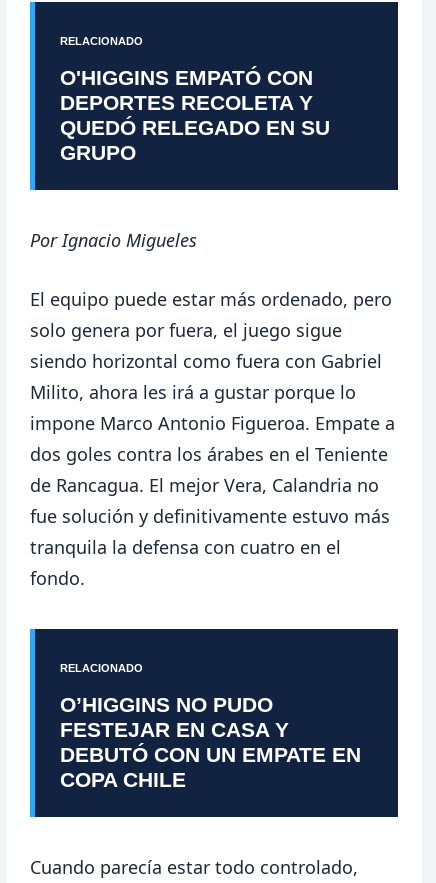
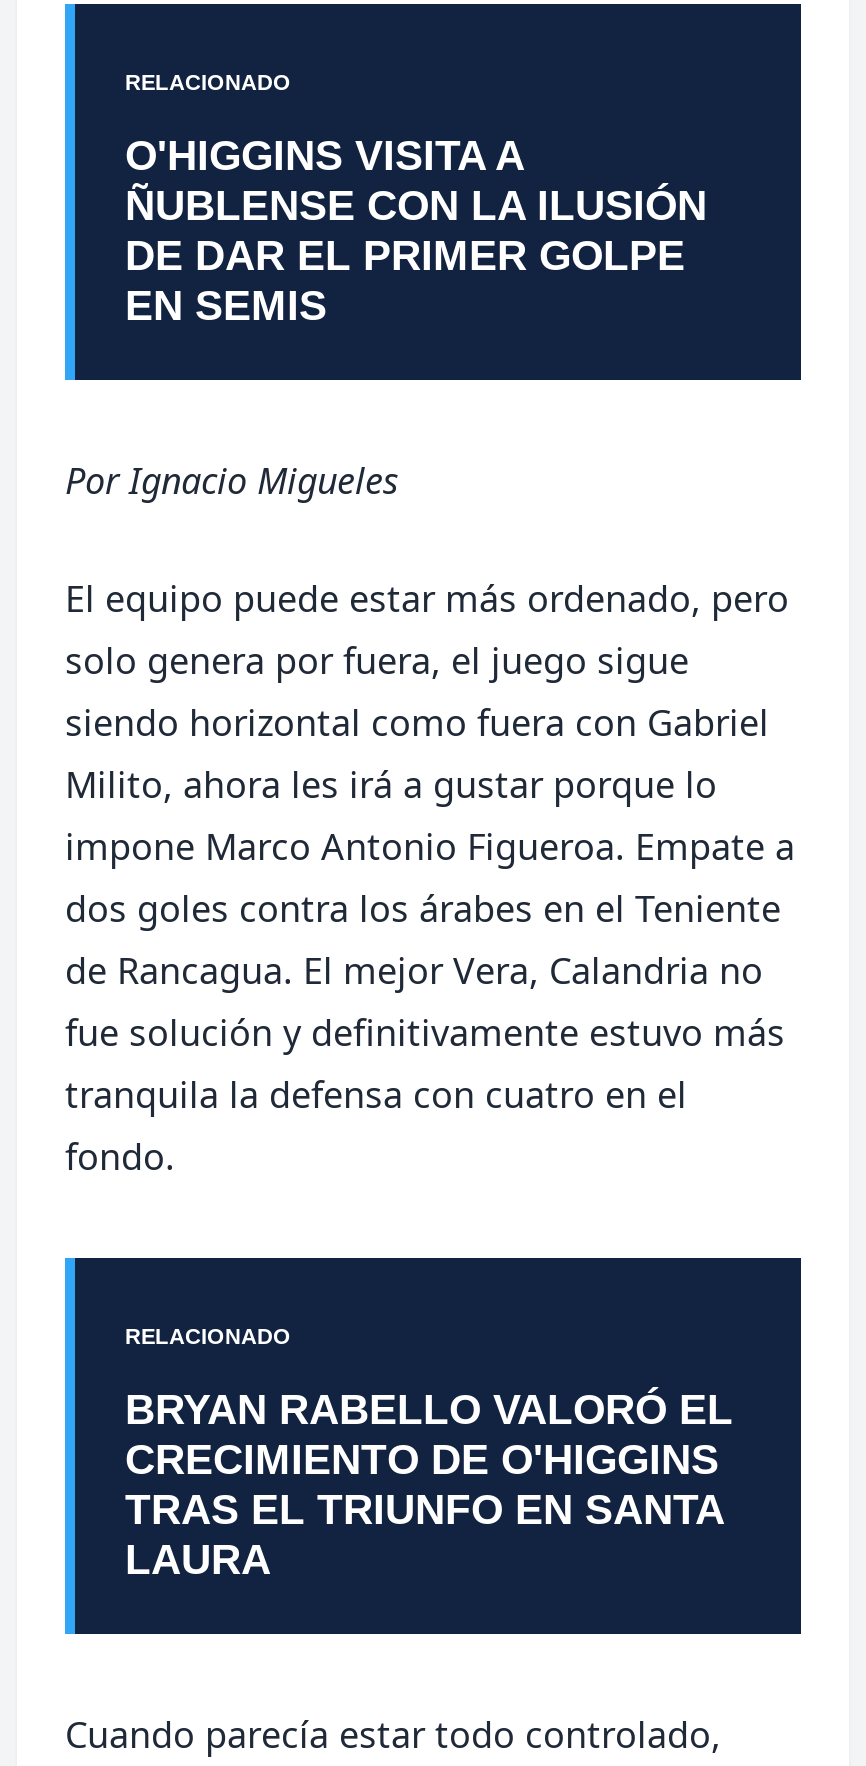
[60,66,330,164] O'HIGGINS EMPATÓ CON | DEPORTES RECOLETA Y | QUEDÓ RELEGADO EN SU | GRUPO -> [125,131,707,327] O'HIGGINS VISITA A | ÑUBLENSE CON LA ILUSIÓN | DE DAR EL PRIMER GOLPE | EN SEMIS
[60,693,361,791] O’HIGGINS NO PUDO | FESTEJAR EN CASA Y | DEBUTÓ CON UN EMPATE EN | COPA CHILE -> [125,1385,733,1581] BRYAN RABELLO VALORÓ EL | CRECIMIENTO DE O'HIGGINS | TRAS EL TRIUNFO EN SANTA | LAURA

